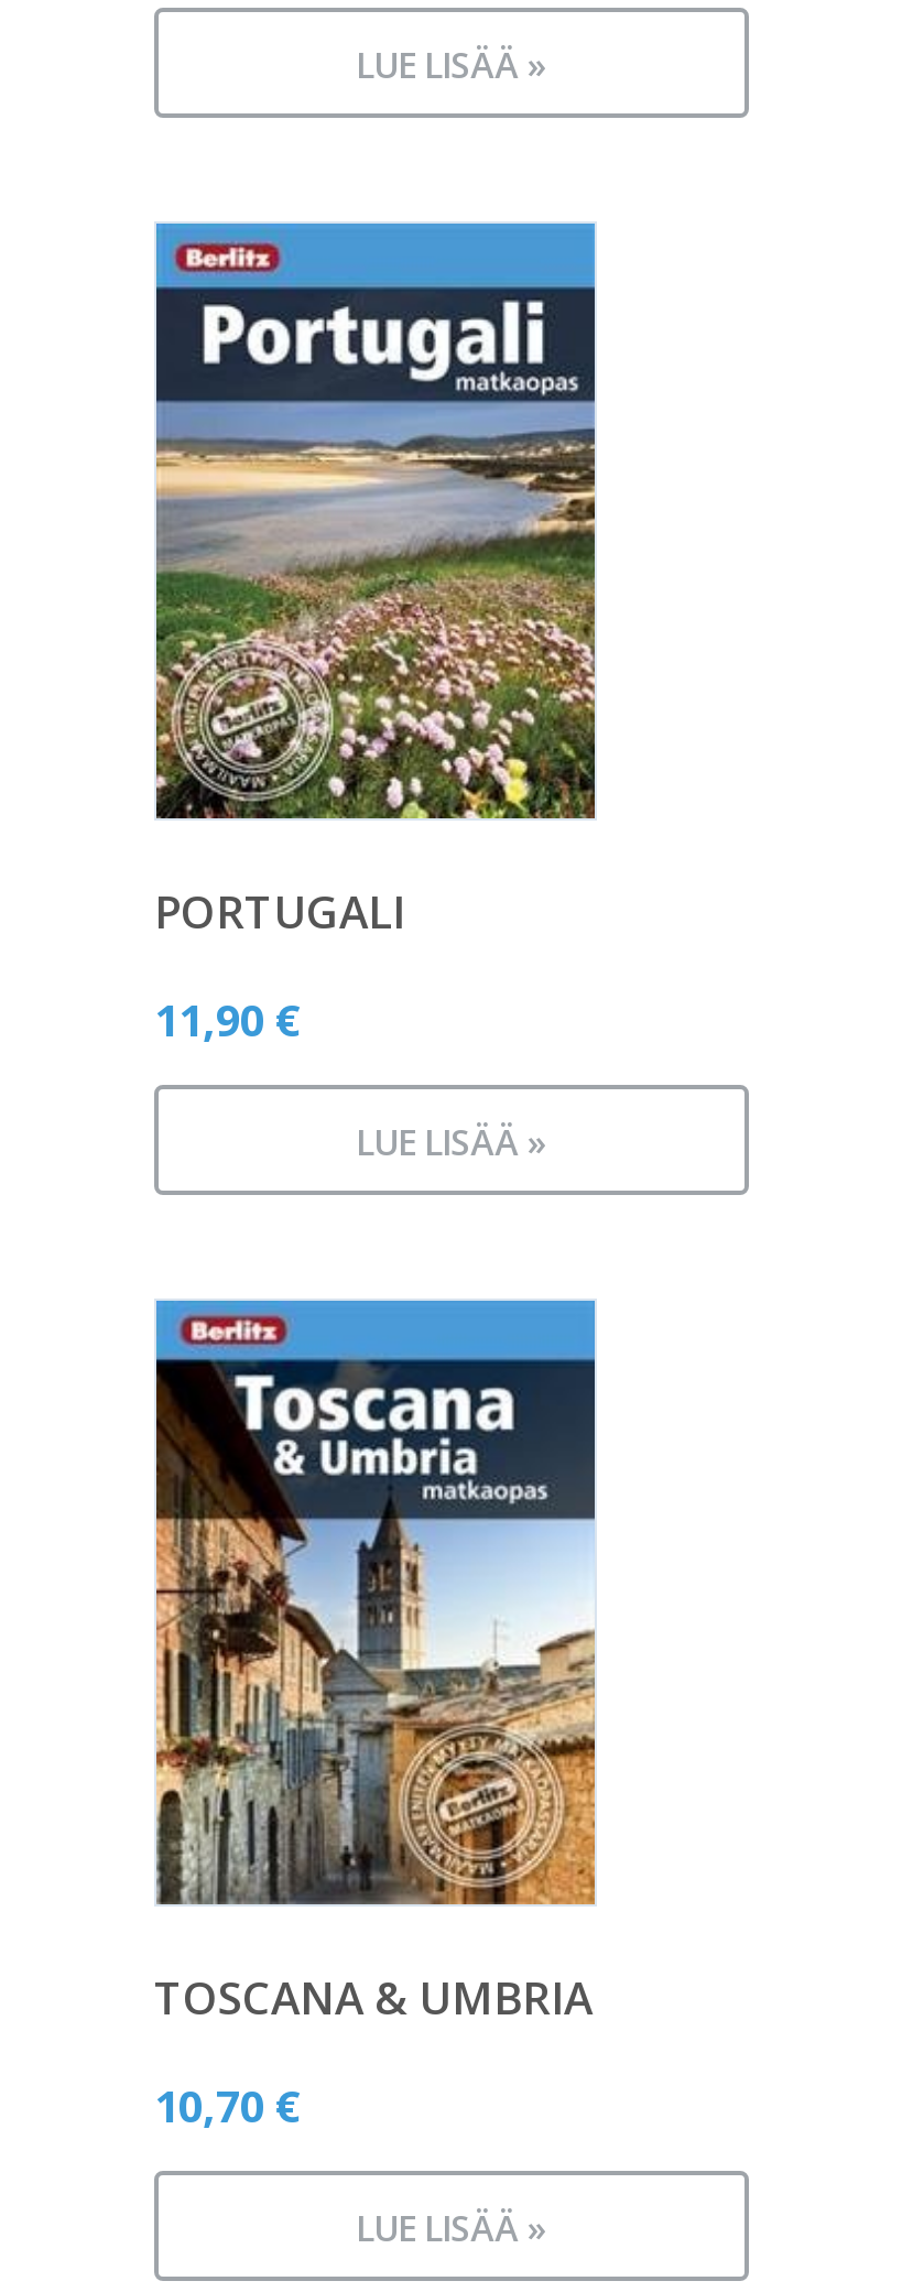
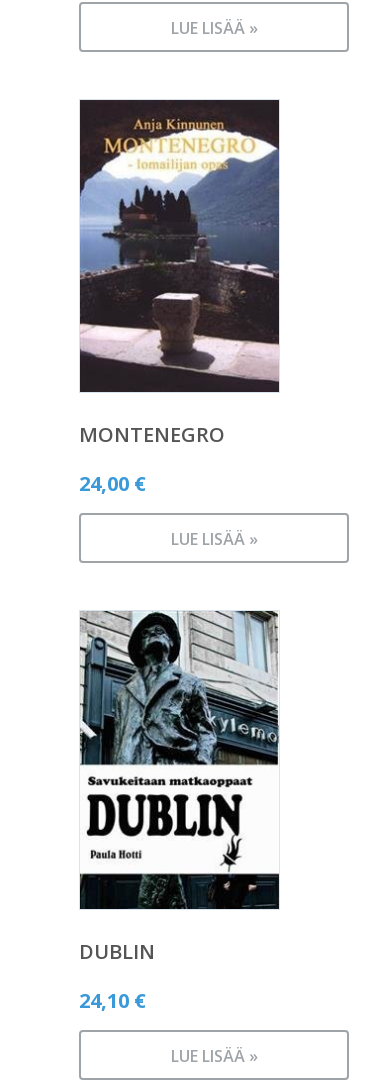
[154,222,597,941] [image] | PORTUGALI -> [79,99,280,448] [image] | MONTENEGRO
[154,990,302,1049] 11,90 € -> [79,470,146,497] 24,00 €
[154,1300,597,2028] [image] | TOSCANA & UMBRIA -> [79,610,280,965] [image] | DUBLIN
[154,2076,302,2136] 10,70 € -> [79,987,146,1014] 24,10 €

